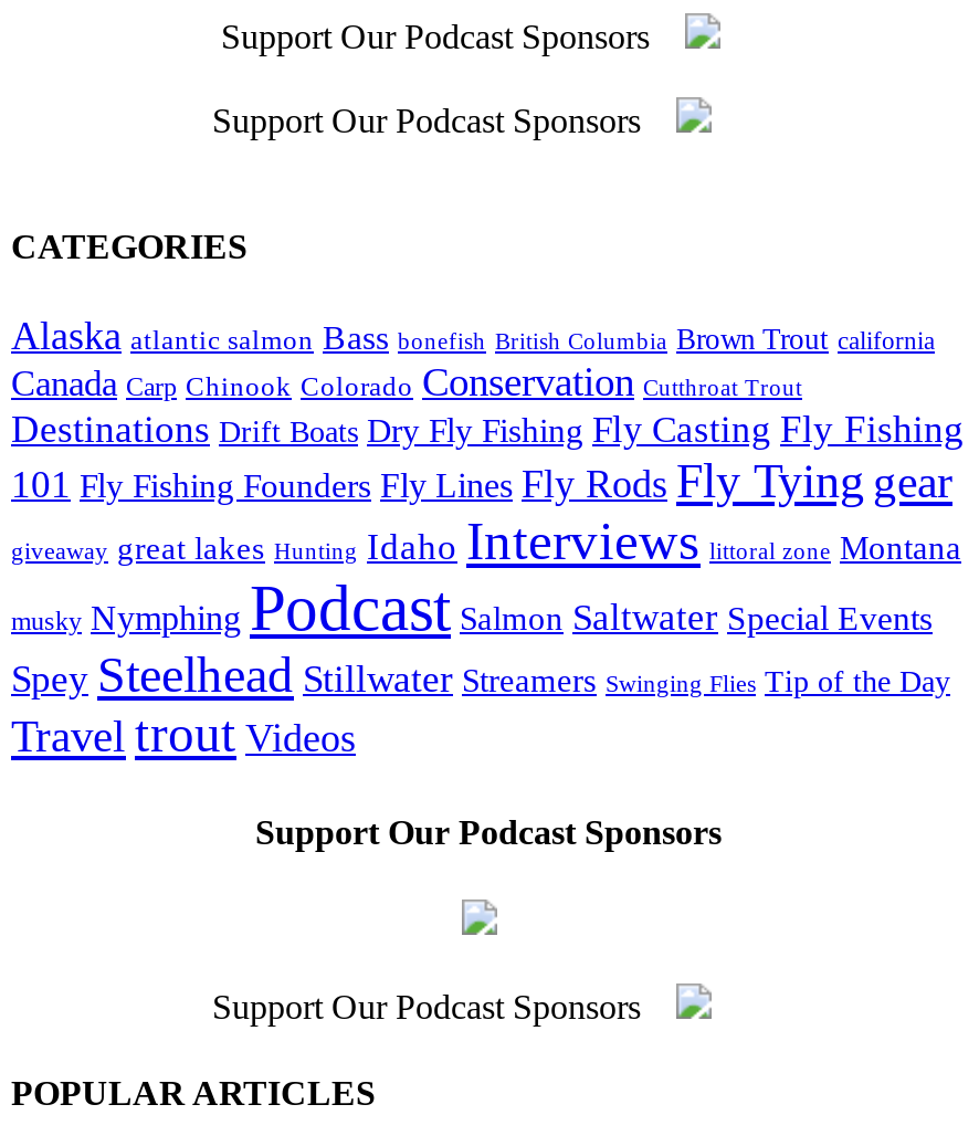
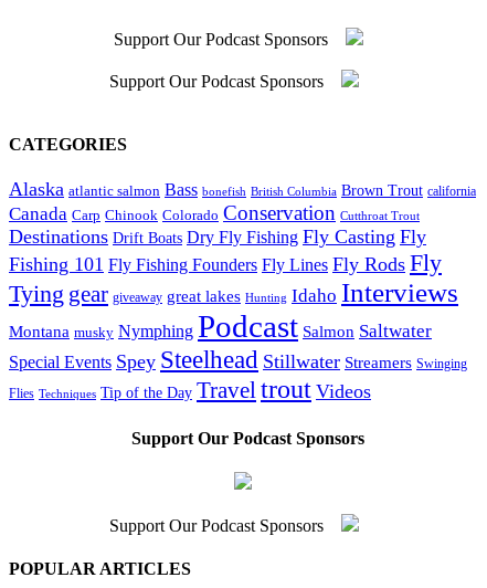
[11,408,964,764] Destinations Drift Boats Dry Fly Fishing Fly Casting Fly Fishing | 101 Fly Fishing Founders Fly Lines Fly Rods Fly Tying gear | giveaway great lakes Hunting Idaho Interviews littoral zone Montana | musky Nymphing Podcast Salmon Saltwater Special Events | Spey Steelhead Stillwater Streamers Swinging Flies Tip of the Day | Travel trout Videos -> [9,226,467,404] Destinations Drift Boats Dry Fly Fishing Fly Casting Fly | Fishing 101 Fly Fishing Founders Fly Lines Fly Rods Fly | Tying gear giveaway great lakes Hunting Idaho Interviews | Montana musky Nymphing Podcast Salmon Saltwater | Special Events Spey Steelhead Stillwater Streamers Swinging | Flies Techniques Tip of the Day Travel trout Videos

